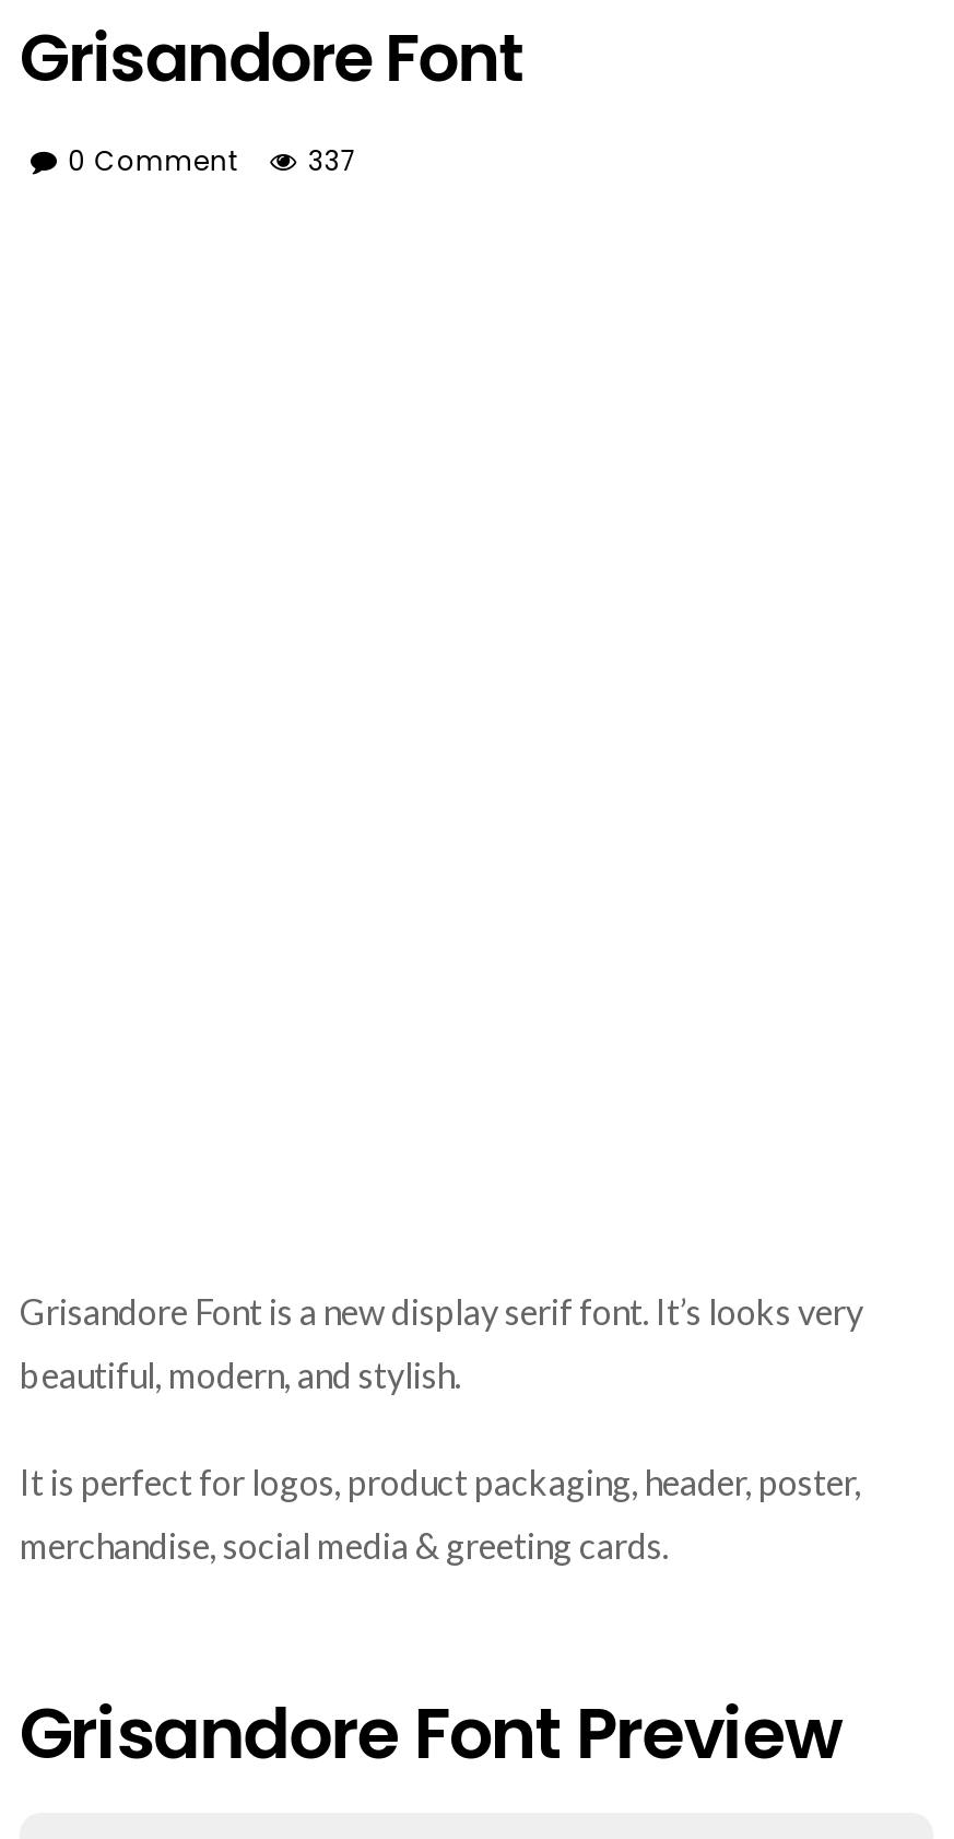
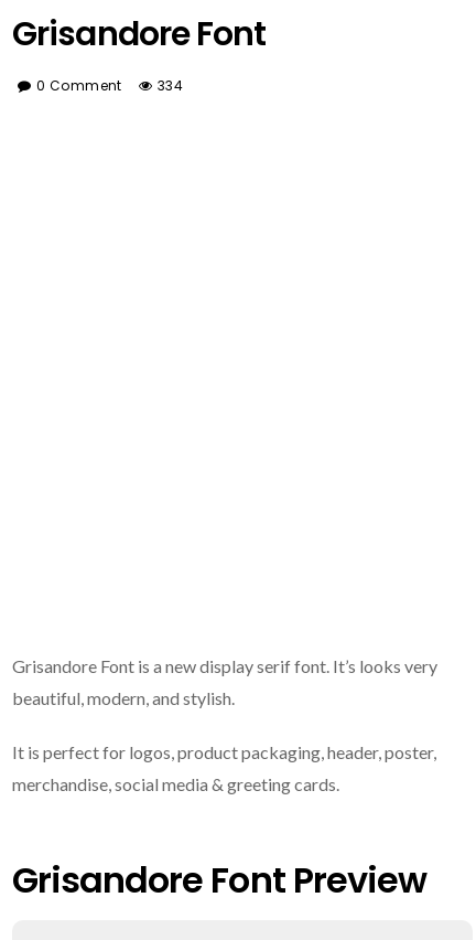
[69,141,356,178] 0 Comment 337 -> [37,77,183,95] 0 Comment 334

